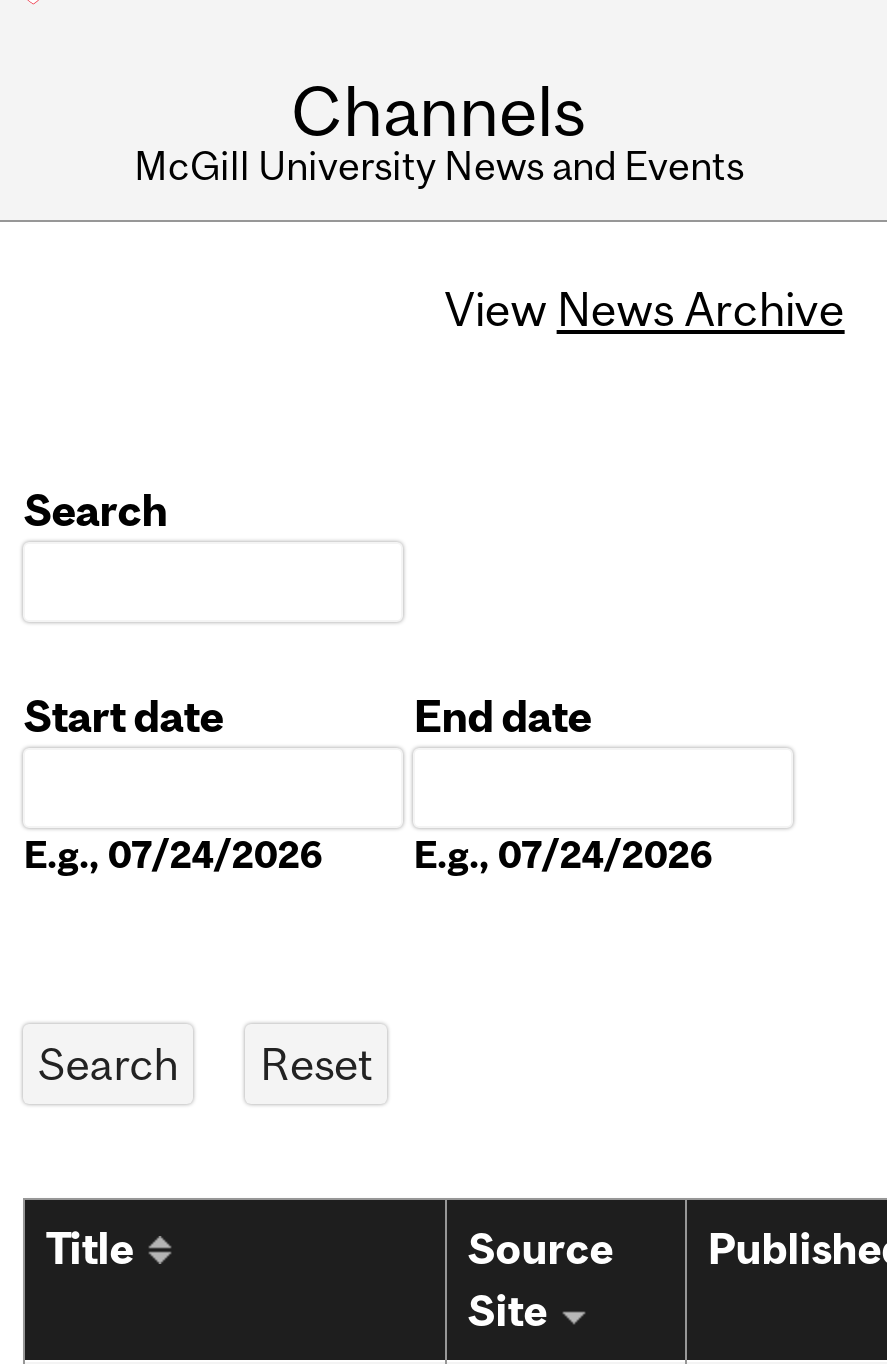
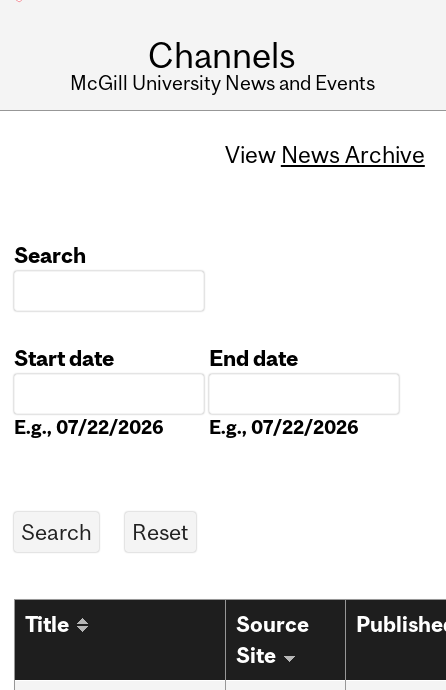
[23,833,323,877] E.g., 07/24/2026 -> [14,416,164,438] E.g., 07/22/2026
[413,833,713,877] E.g., 07/24/2026 -> [209,416,359,438] E.g., 07/22/2026

